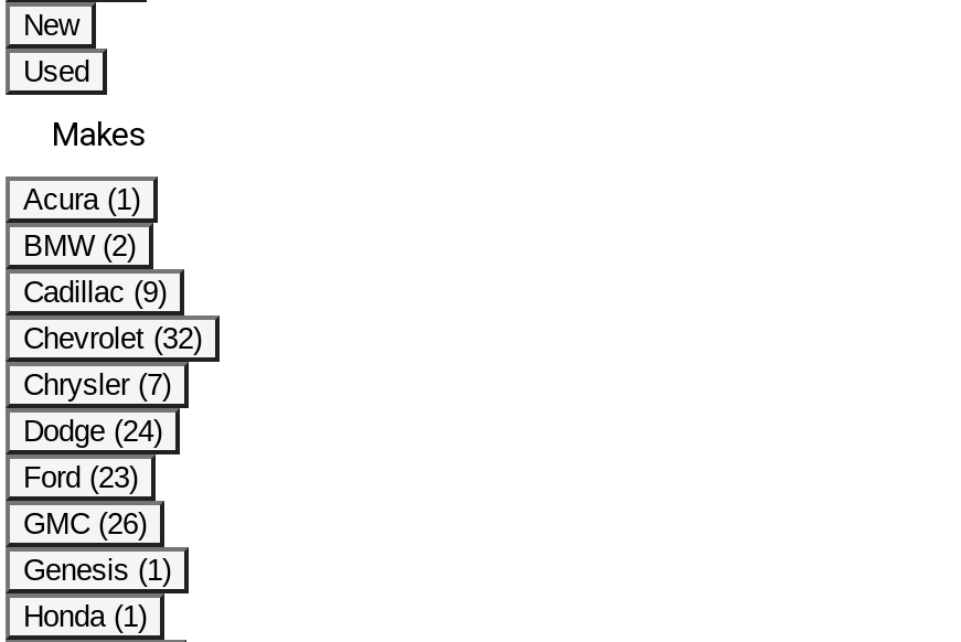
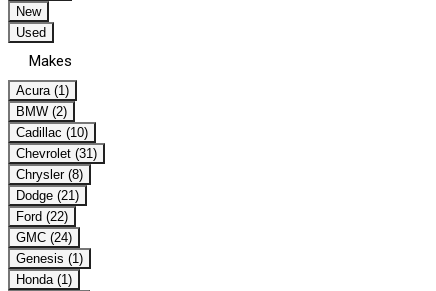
[23,276,167,309] Cadillac (9) -> [16,125,88,140] Cadillac (10)
[23,322,202,355] Chevrolet (32) -> [16,146,97,161] Chevrolet (31)
[23,368,171,402] Chrysler (7) -> [16,167,83,182] Chrysler (8)
[23,415,162,448] Dodge (24) -> [16,188,79,203] Dodge (21)
[23,461,138,494] Ford (23) -> [16,209,68,224] Ford (22)
[23,507,147,541] GMC (26) -> [16,230,72,245] GMC (24)

